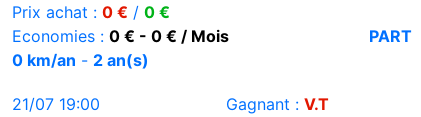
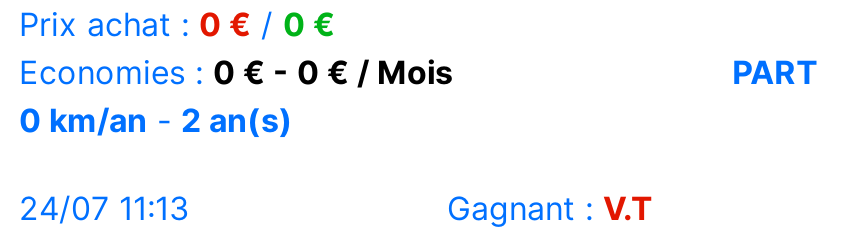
[12,94,100,114] 21/07 19:00 -> [19,189,189,229] 24/07 11:13

